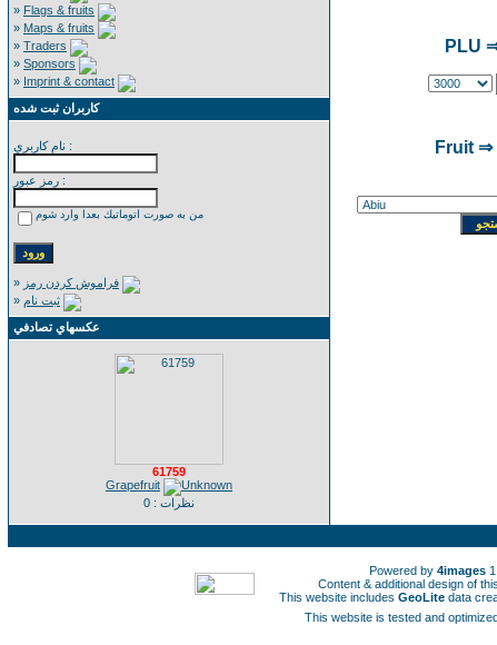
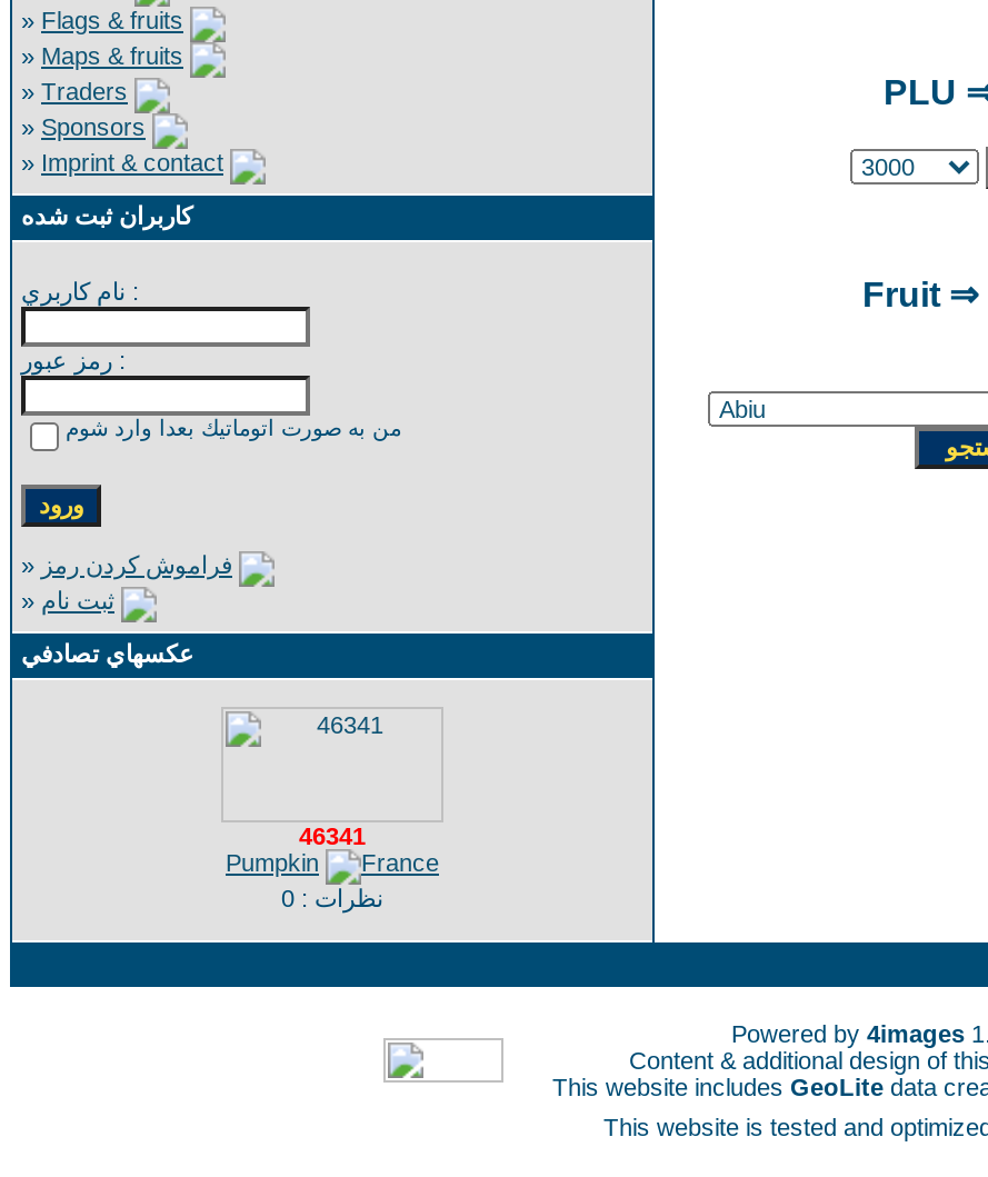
[106,465,186,492] 61759 | Grapefruit -> [226,822,366,876] 46341 | Pumpkin

